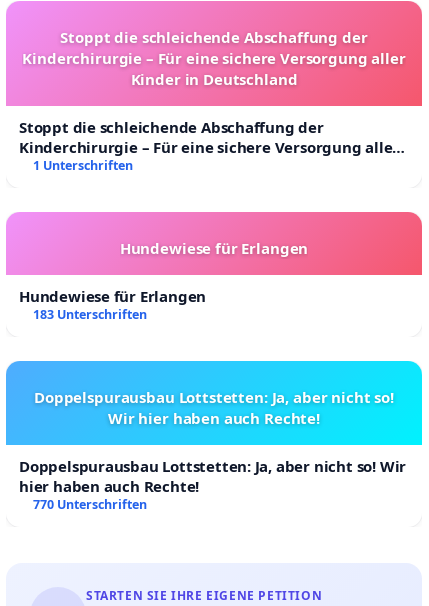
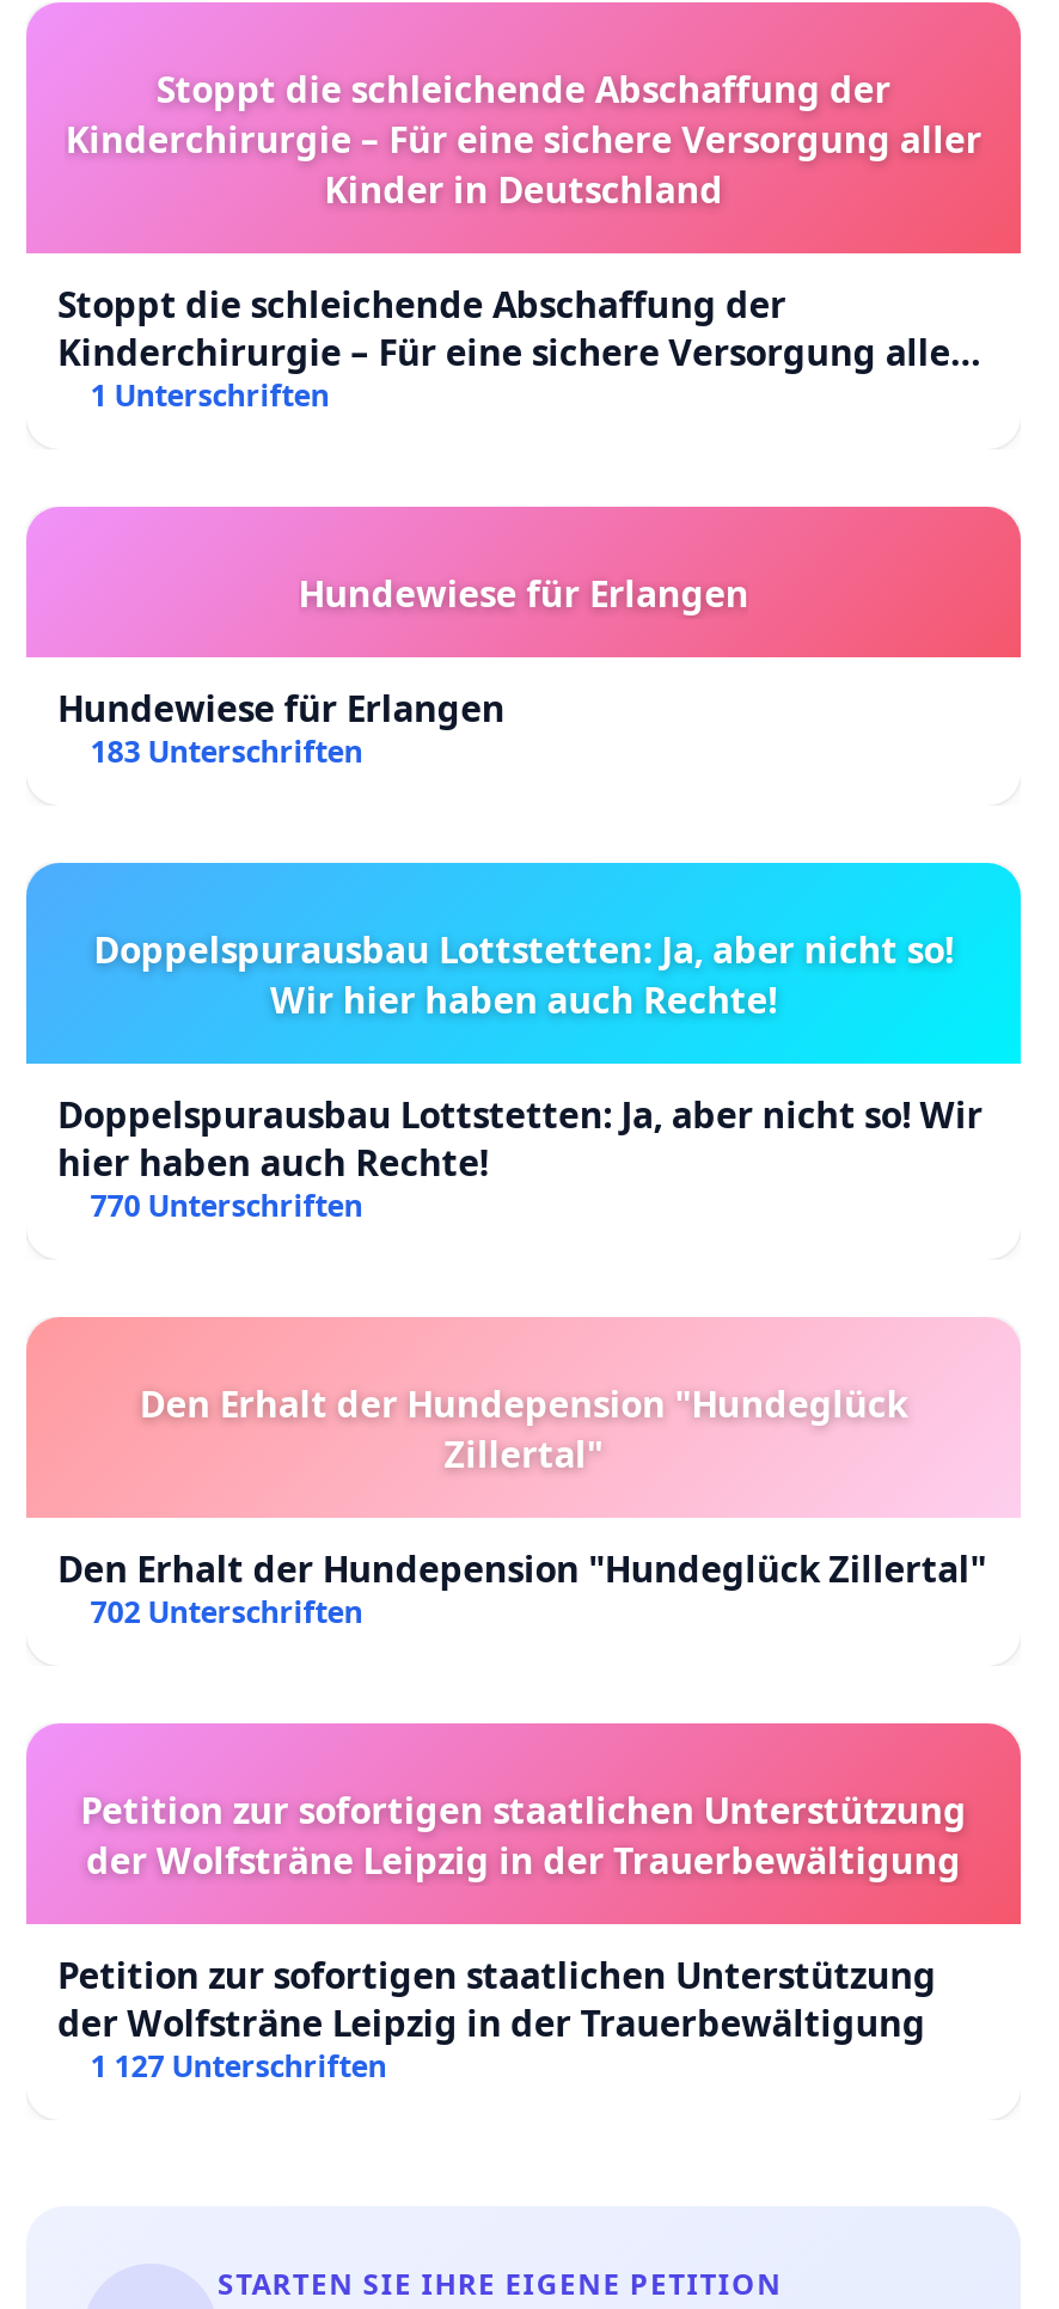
none -> [24,1315,1021,1632] [image] | Den Erhalt der Hundepension "Hundeglück | Zillertal" | Den Erhalt der Hundepension "Hundeglück Zillertal" | 702 Unterschriften
none -> [26,1721,1023,2086] [image] | Petition zur sofortigen staatlichen Unterstützung | der Wolfsträne Leipzig in der Trauerbewältigung | Petition zur sofortigen staatlichen Unterstützung | der Wolfsträne Leipzig in der Trauerbewältigung | 1 127 Unterschriften

